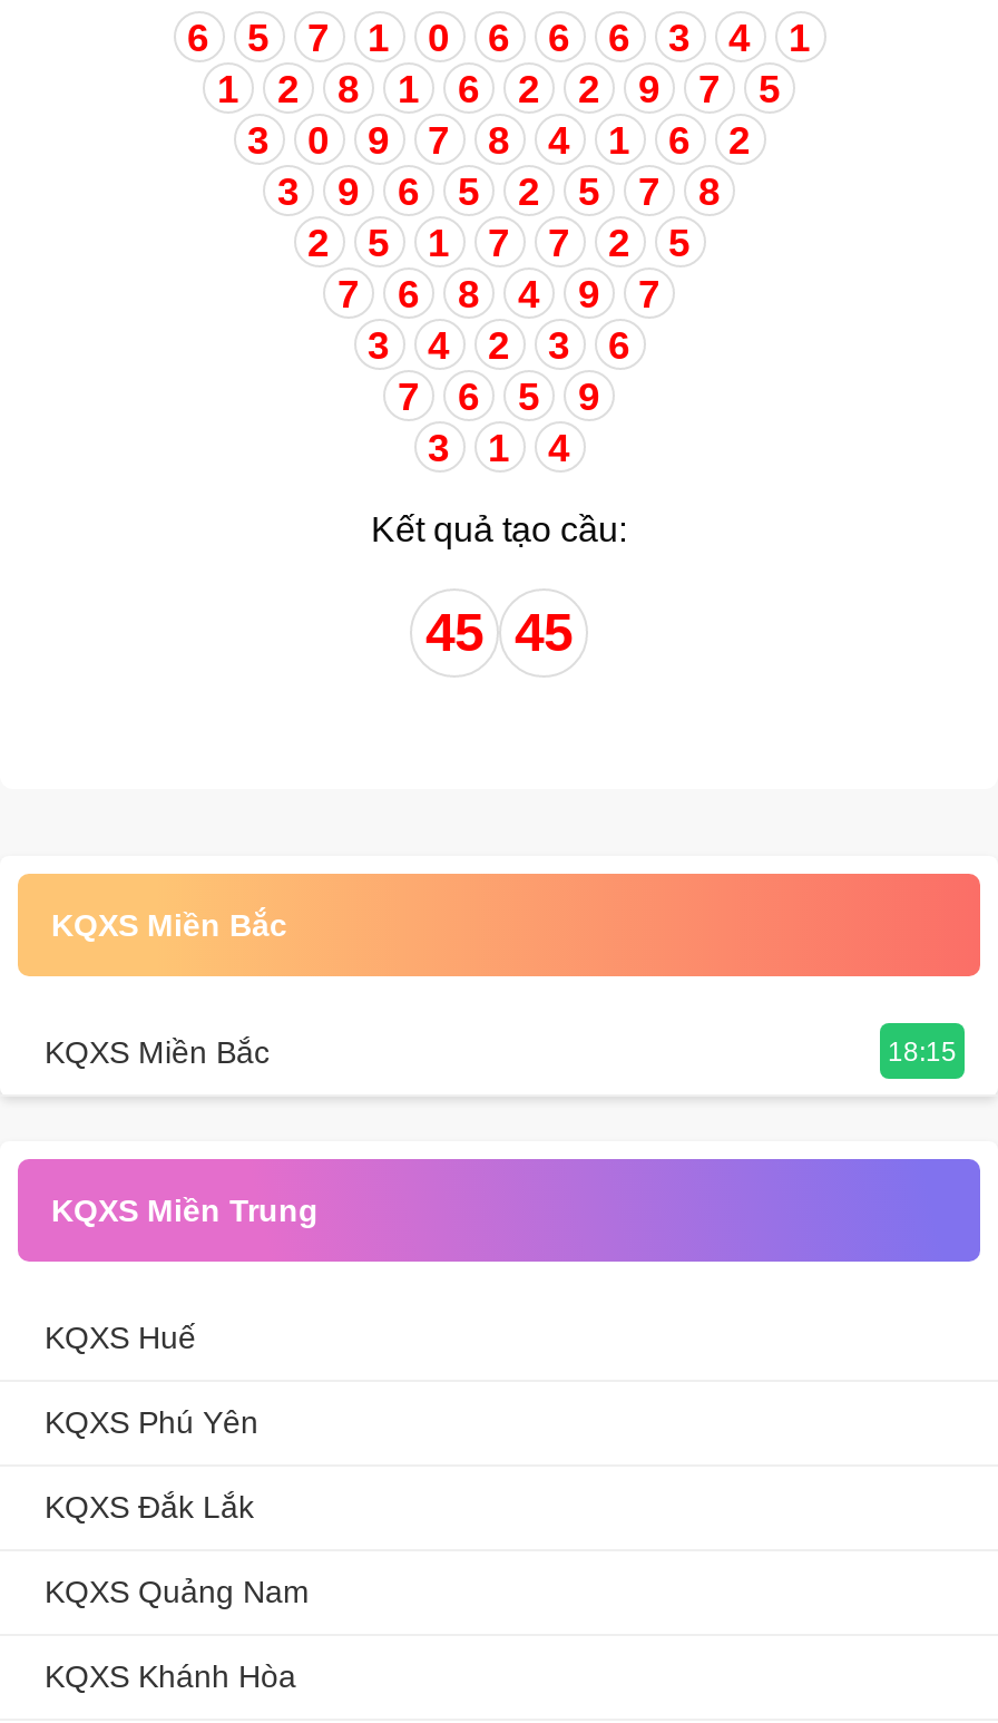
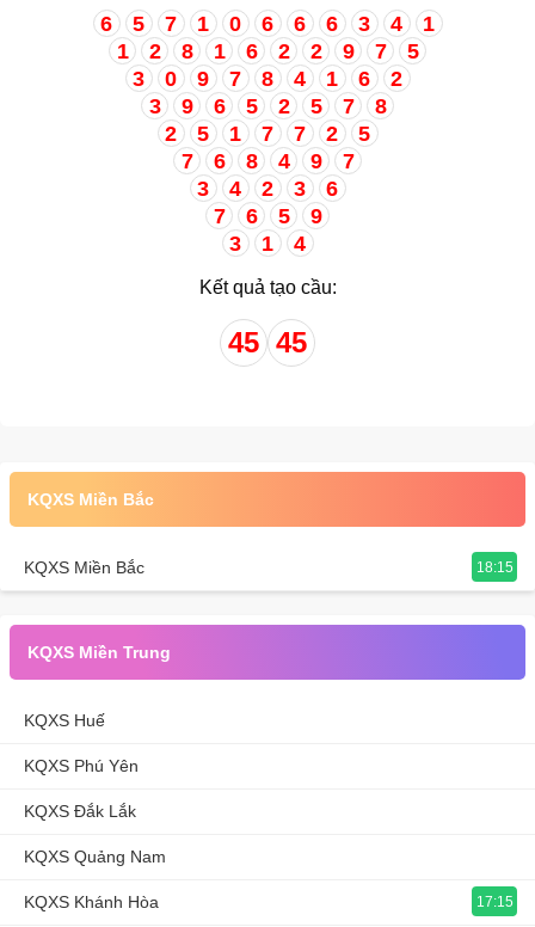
none -> [476,893,513,910] 17:15

